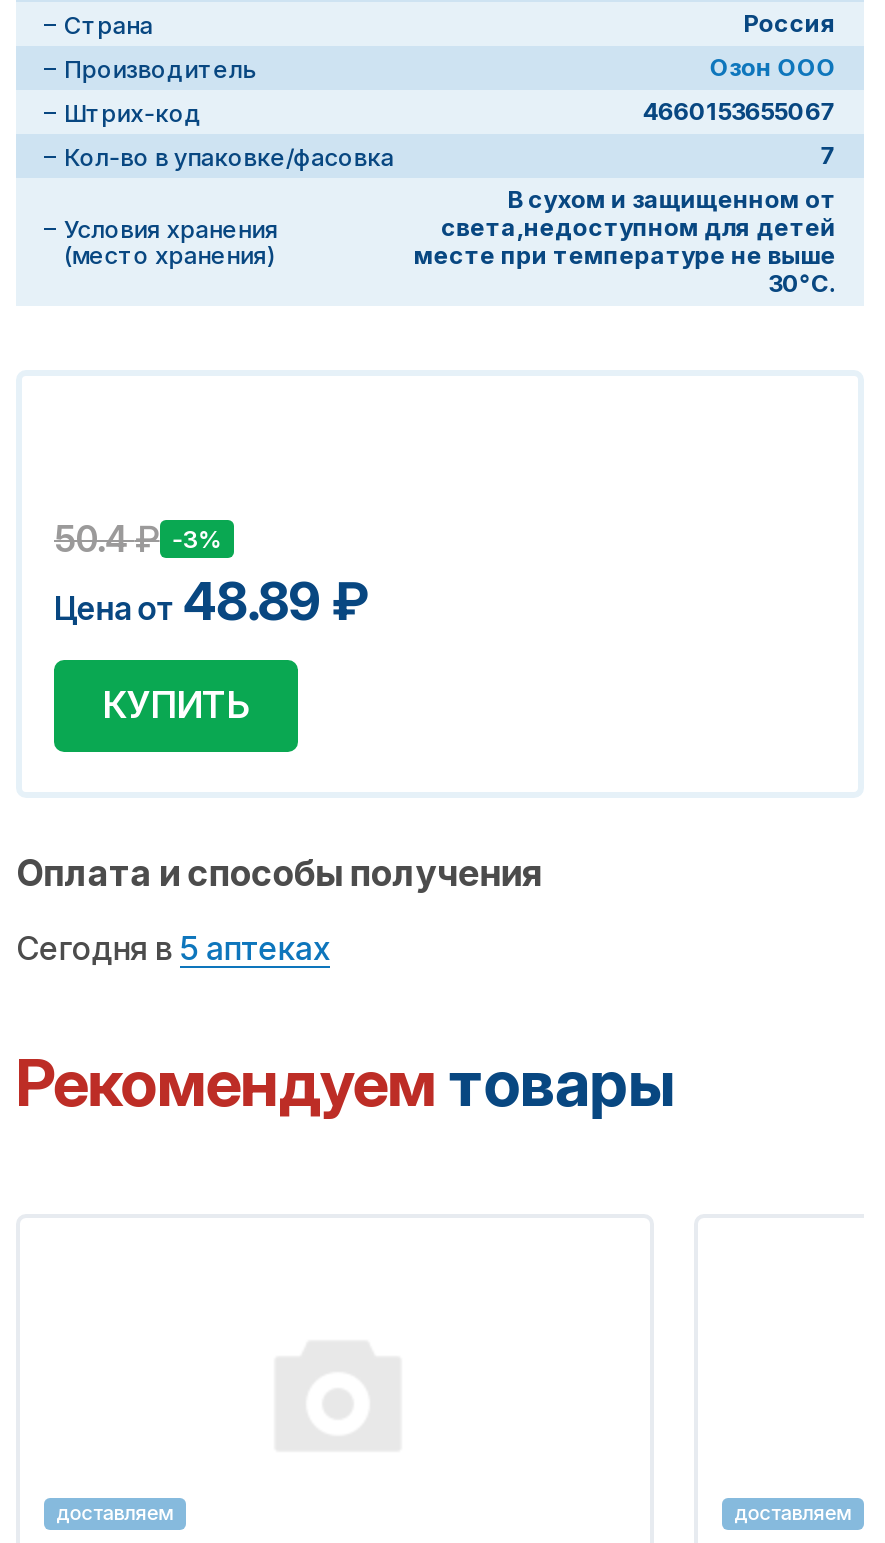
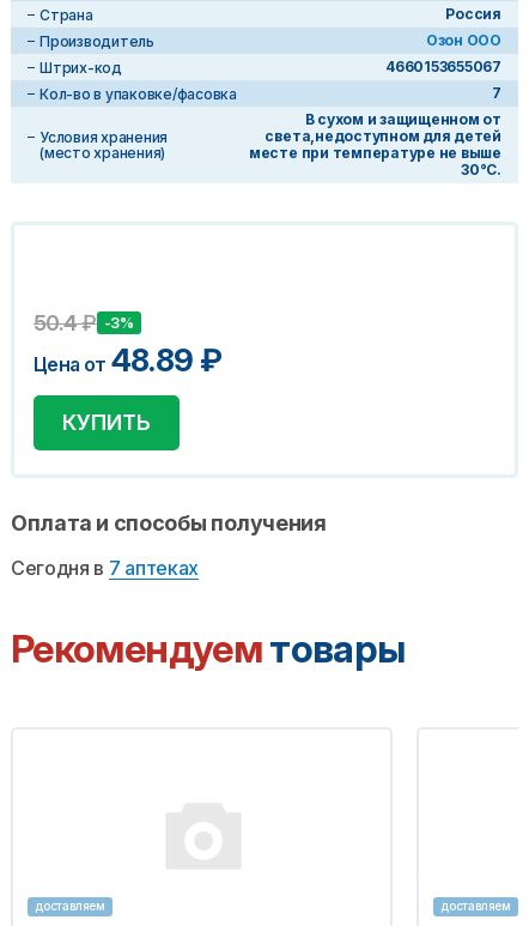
[16,928,330,968] Сегодня в 5 аптеках -> [11,556,199,580] Сегодня в 7 аптеках

